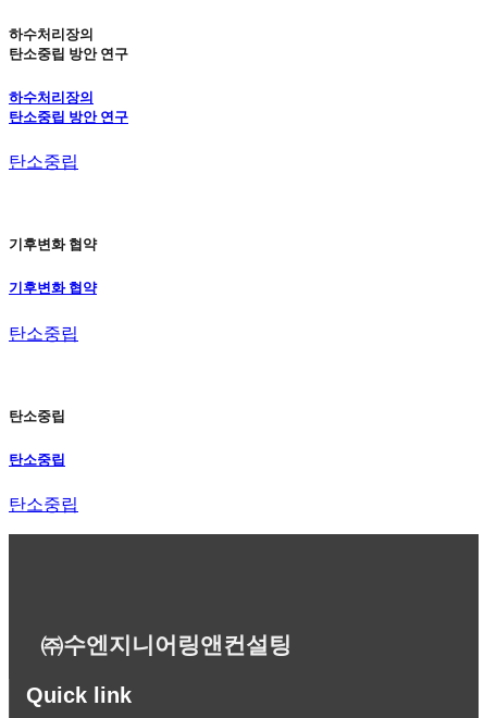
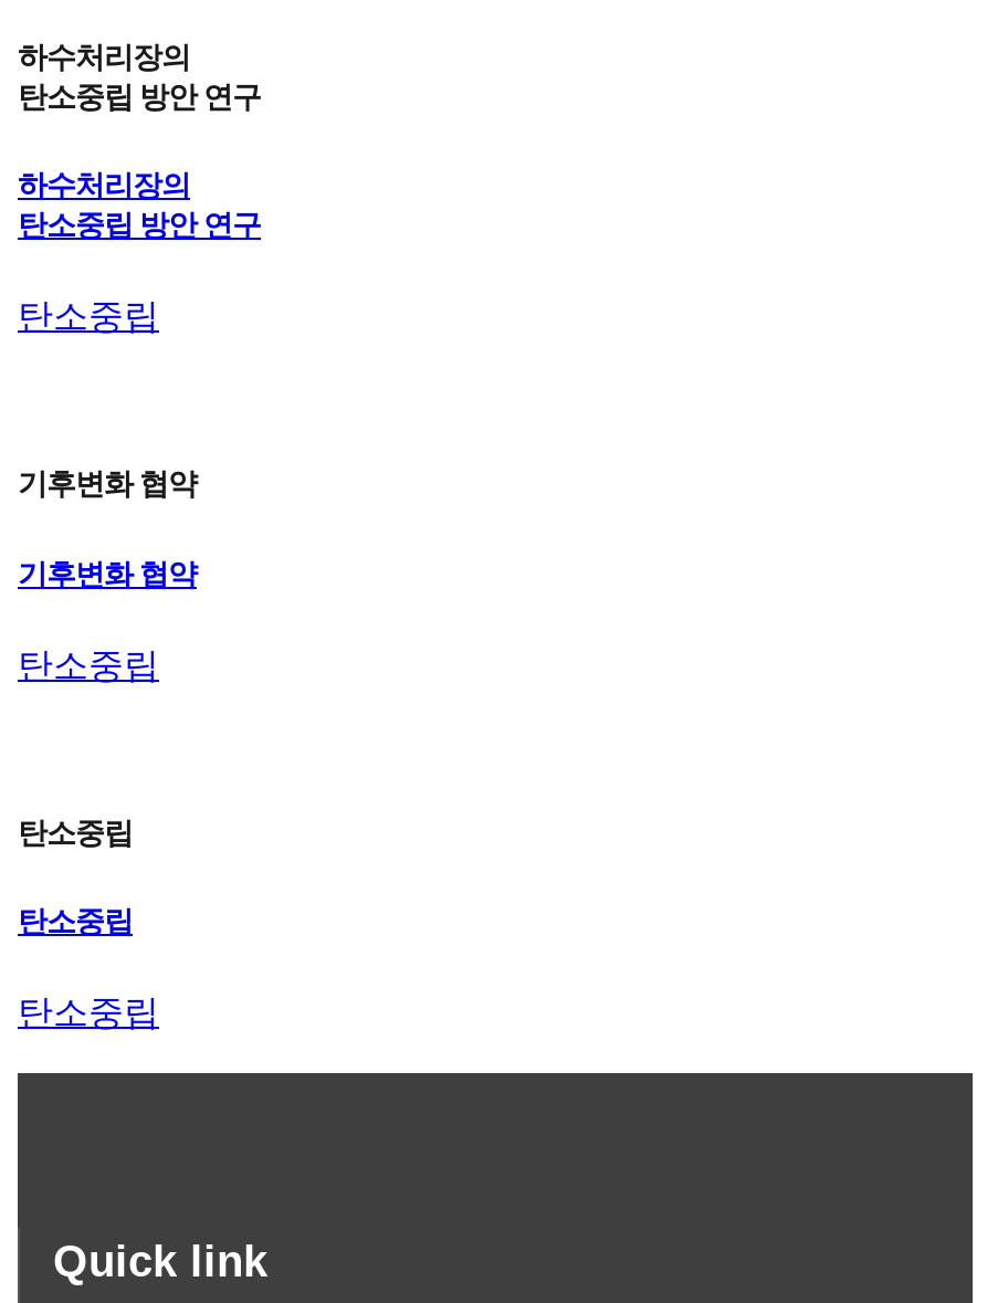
[41,632,292,657] ㈜수엔지니어링앤컨설팅 -> none

